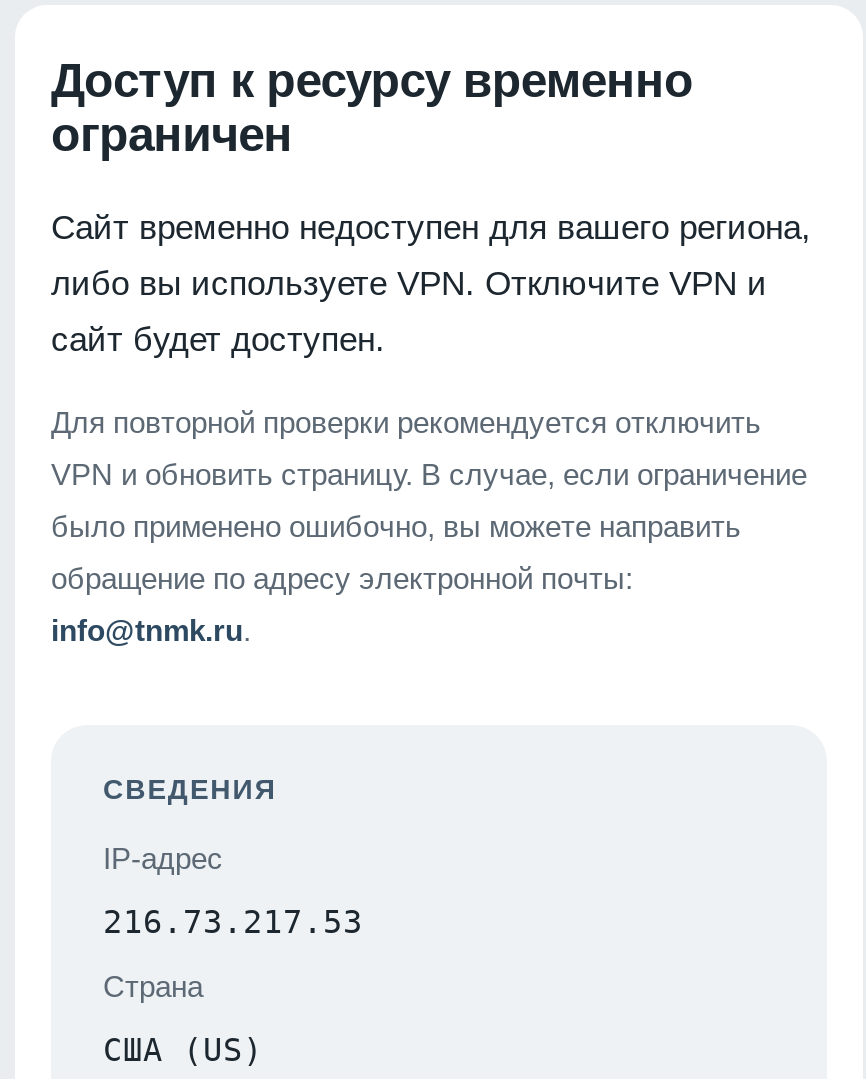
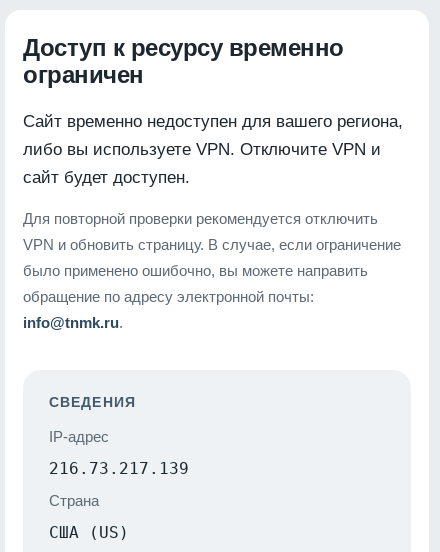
[103,902,363,940] 216.73.217.53 -> [49,458,189,477] 216.73.217.139

